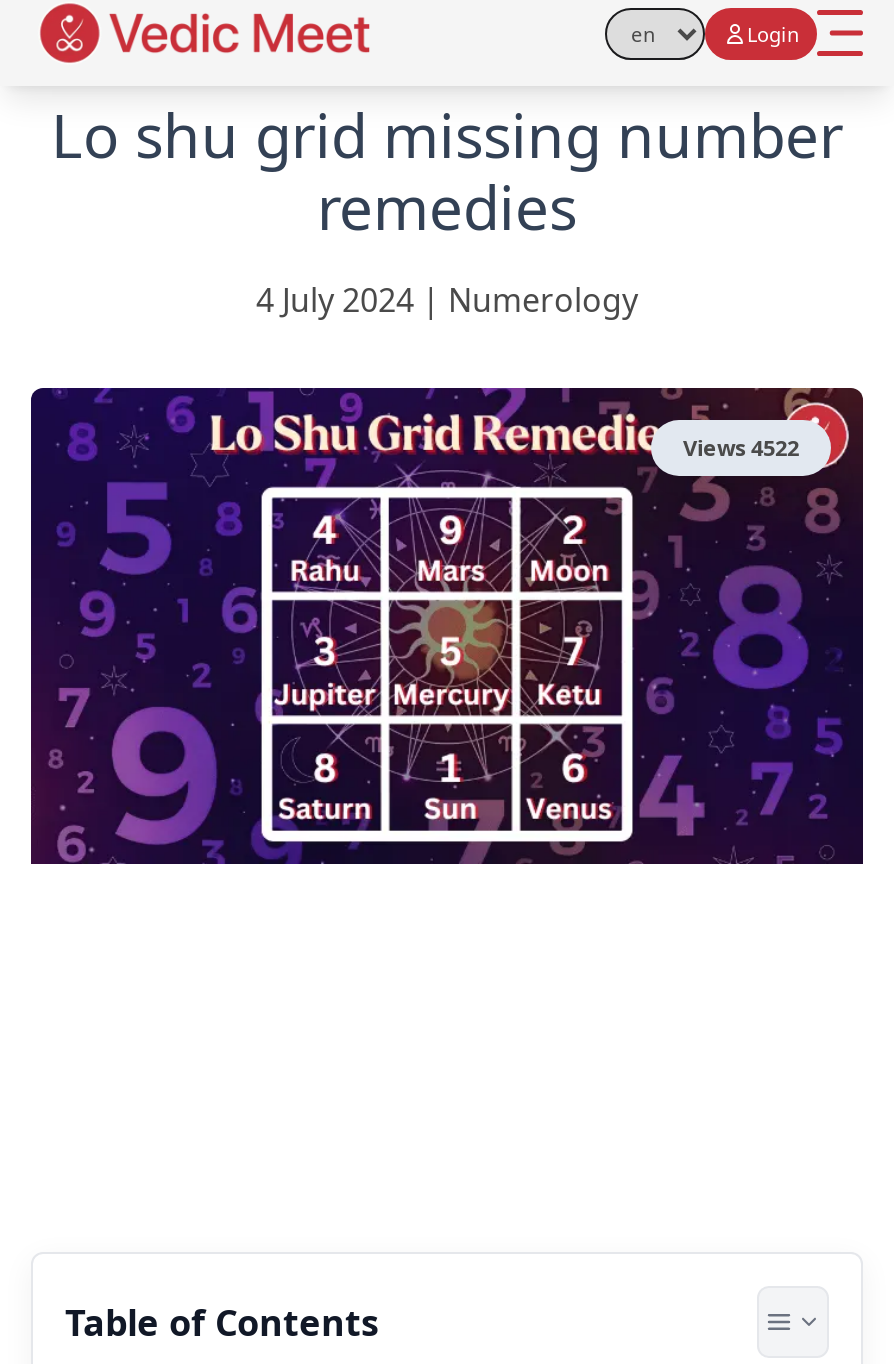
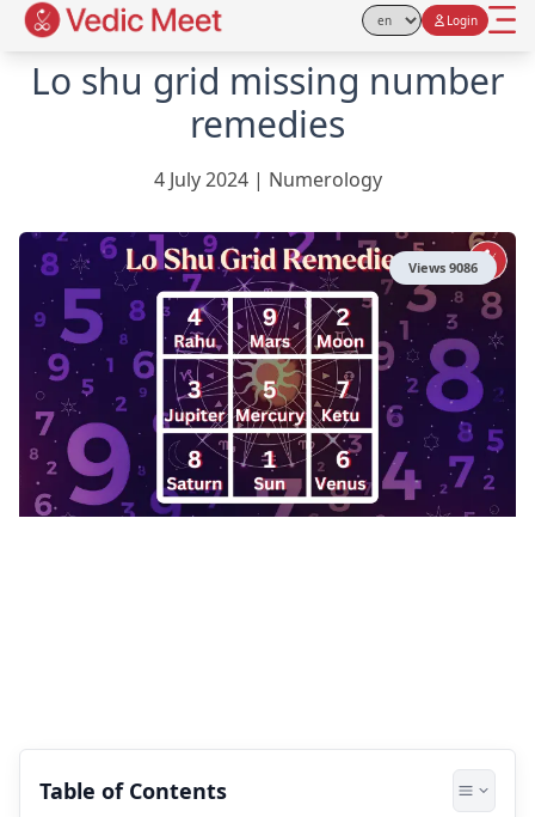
[683,432,799,462] Views 4522 -> [408,258,478,276] Views 9086

